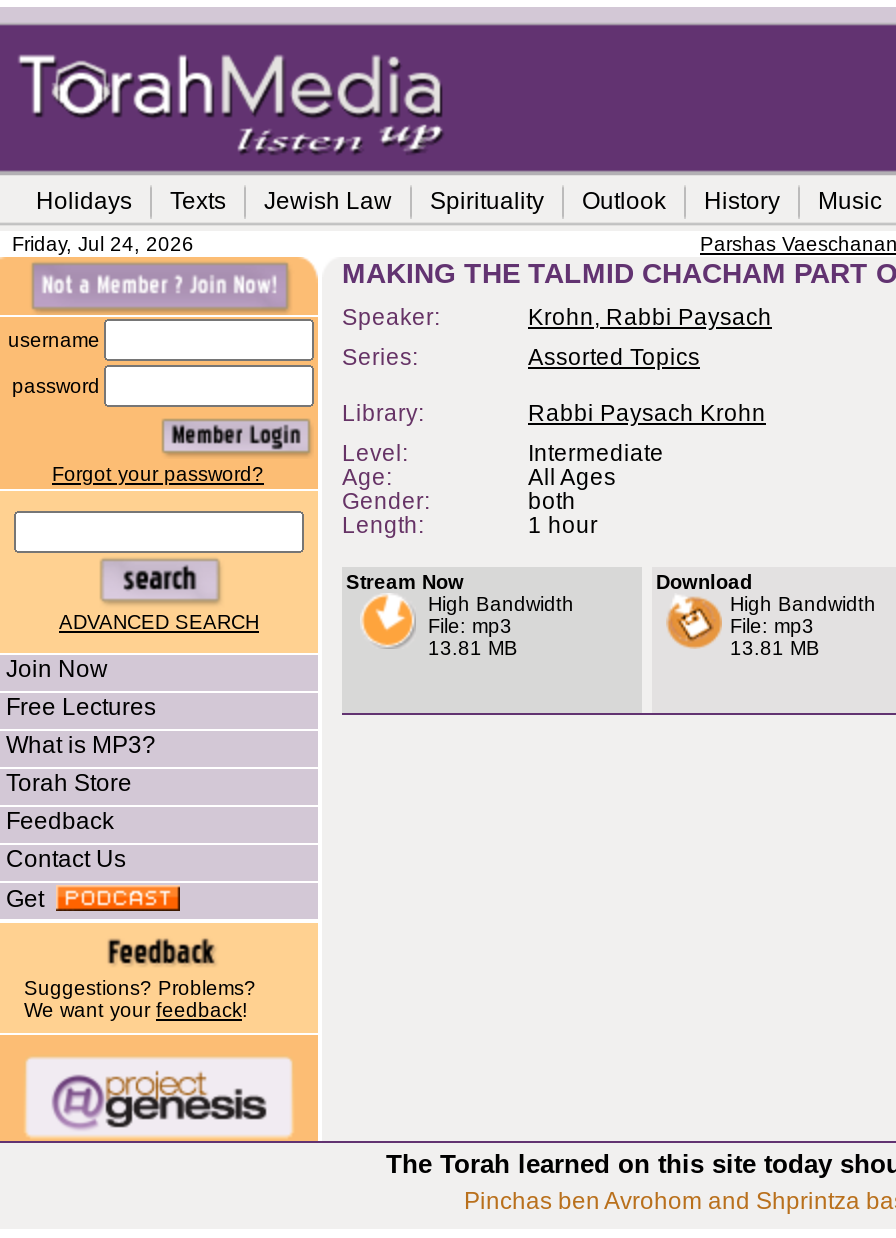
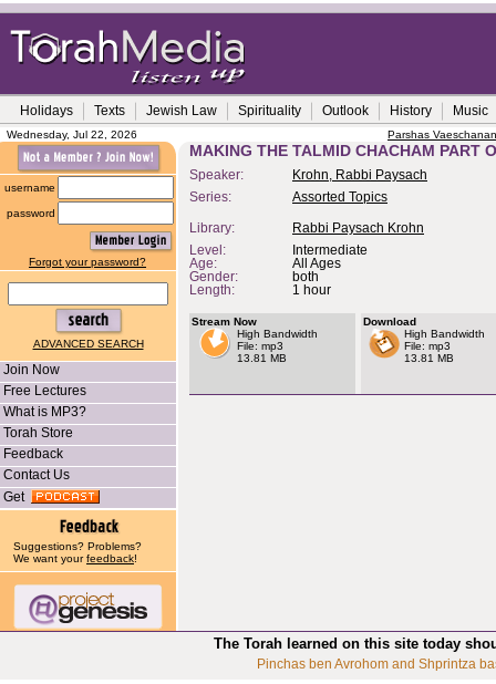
[12,233,194,255] Friday, Jul 24, 2026 -> [7,128,137,141] Wednesday, Jul 22, 2026

